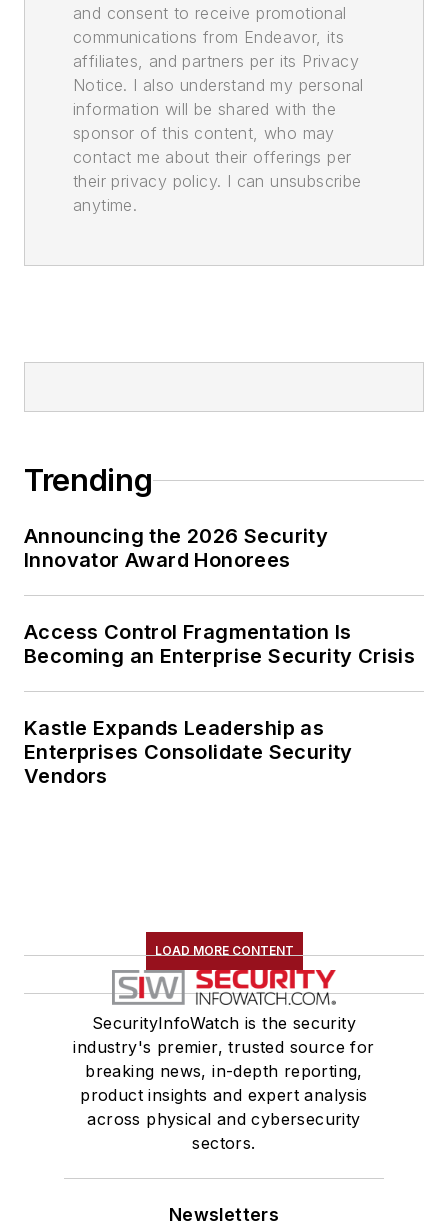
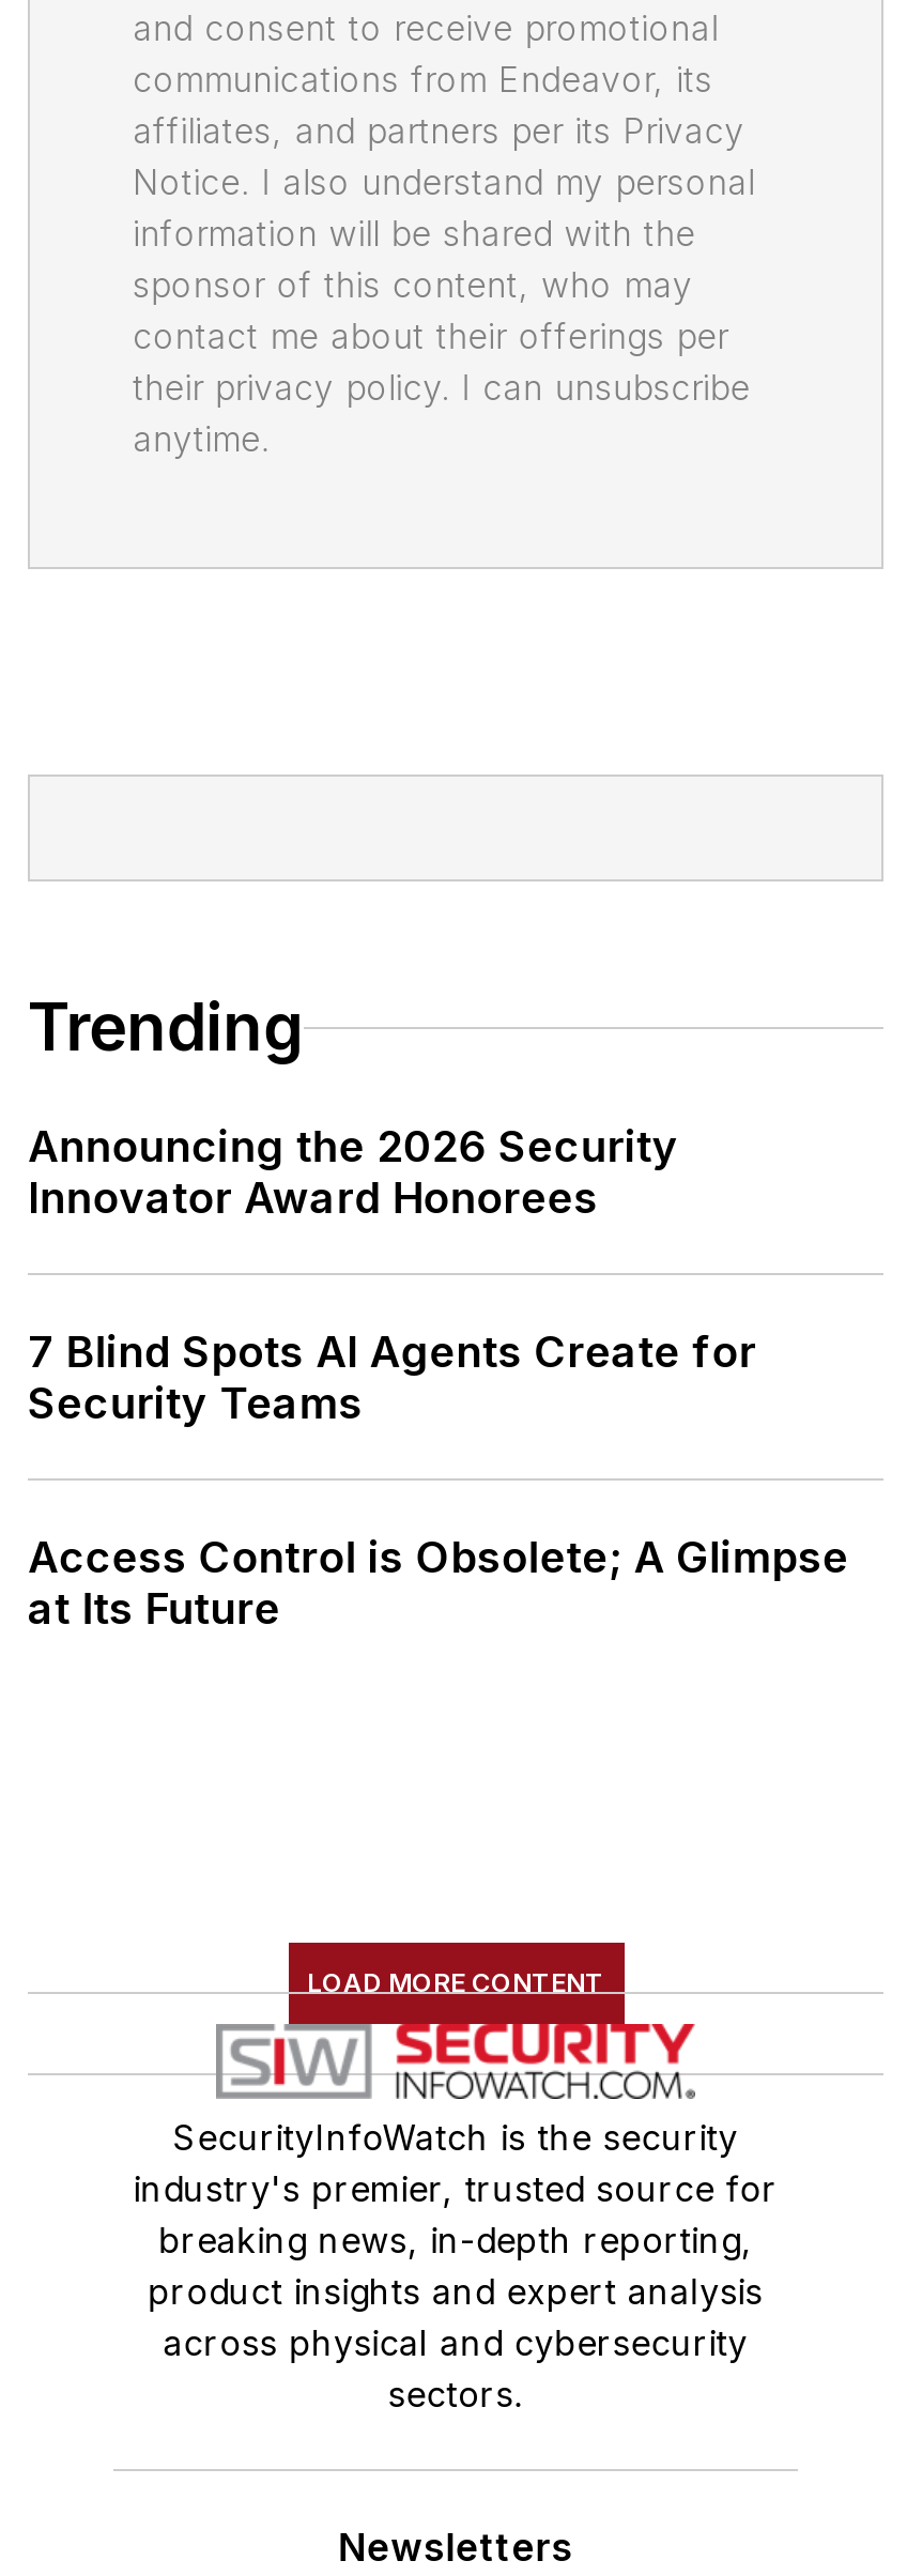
[24,620,415,668] Access Control Fragmentation Is | Becoming an Enterprise Security Crisis -> [28,1327,756,1430] 7 Blind Spots AI Agents Create for | Security Teams
[24,716,353,788] Kastle Expands Leadership as | Enterprises Consolidate Security | Vendors -> [28,1533,849,1635] Access Control is Obsolete; A Glimpse | at Its Future

